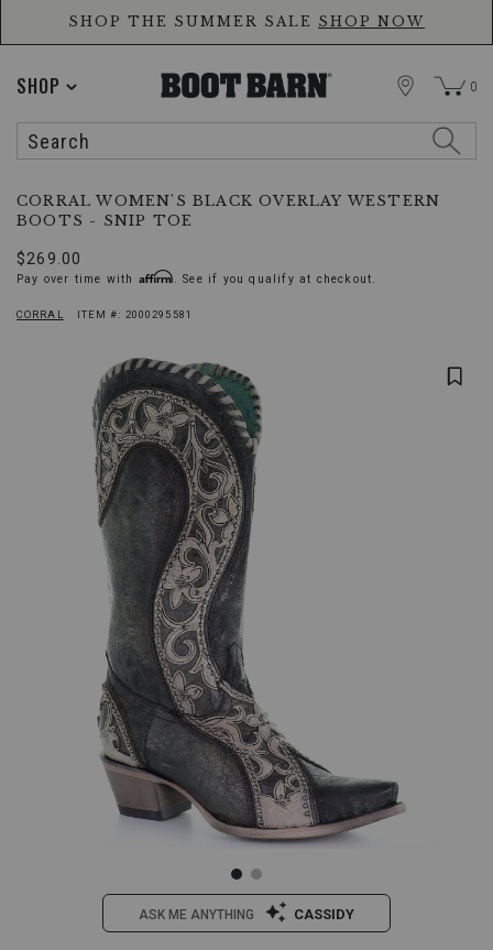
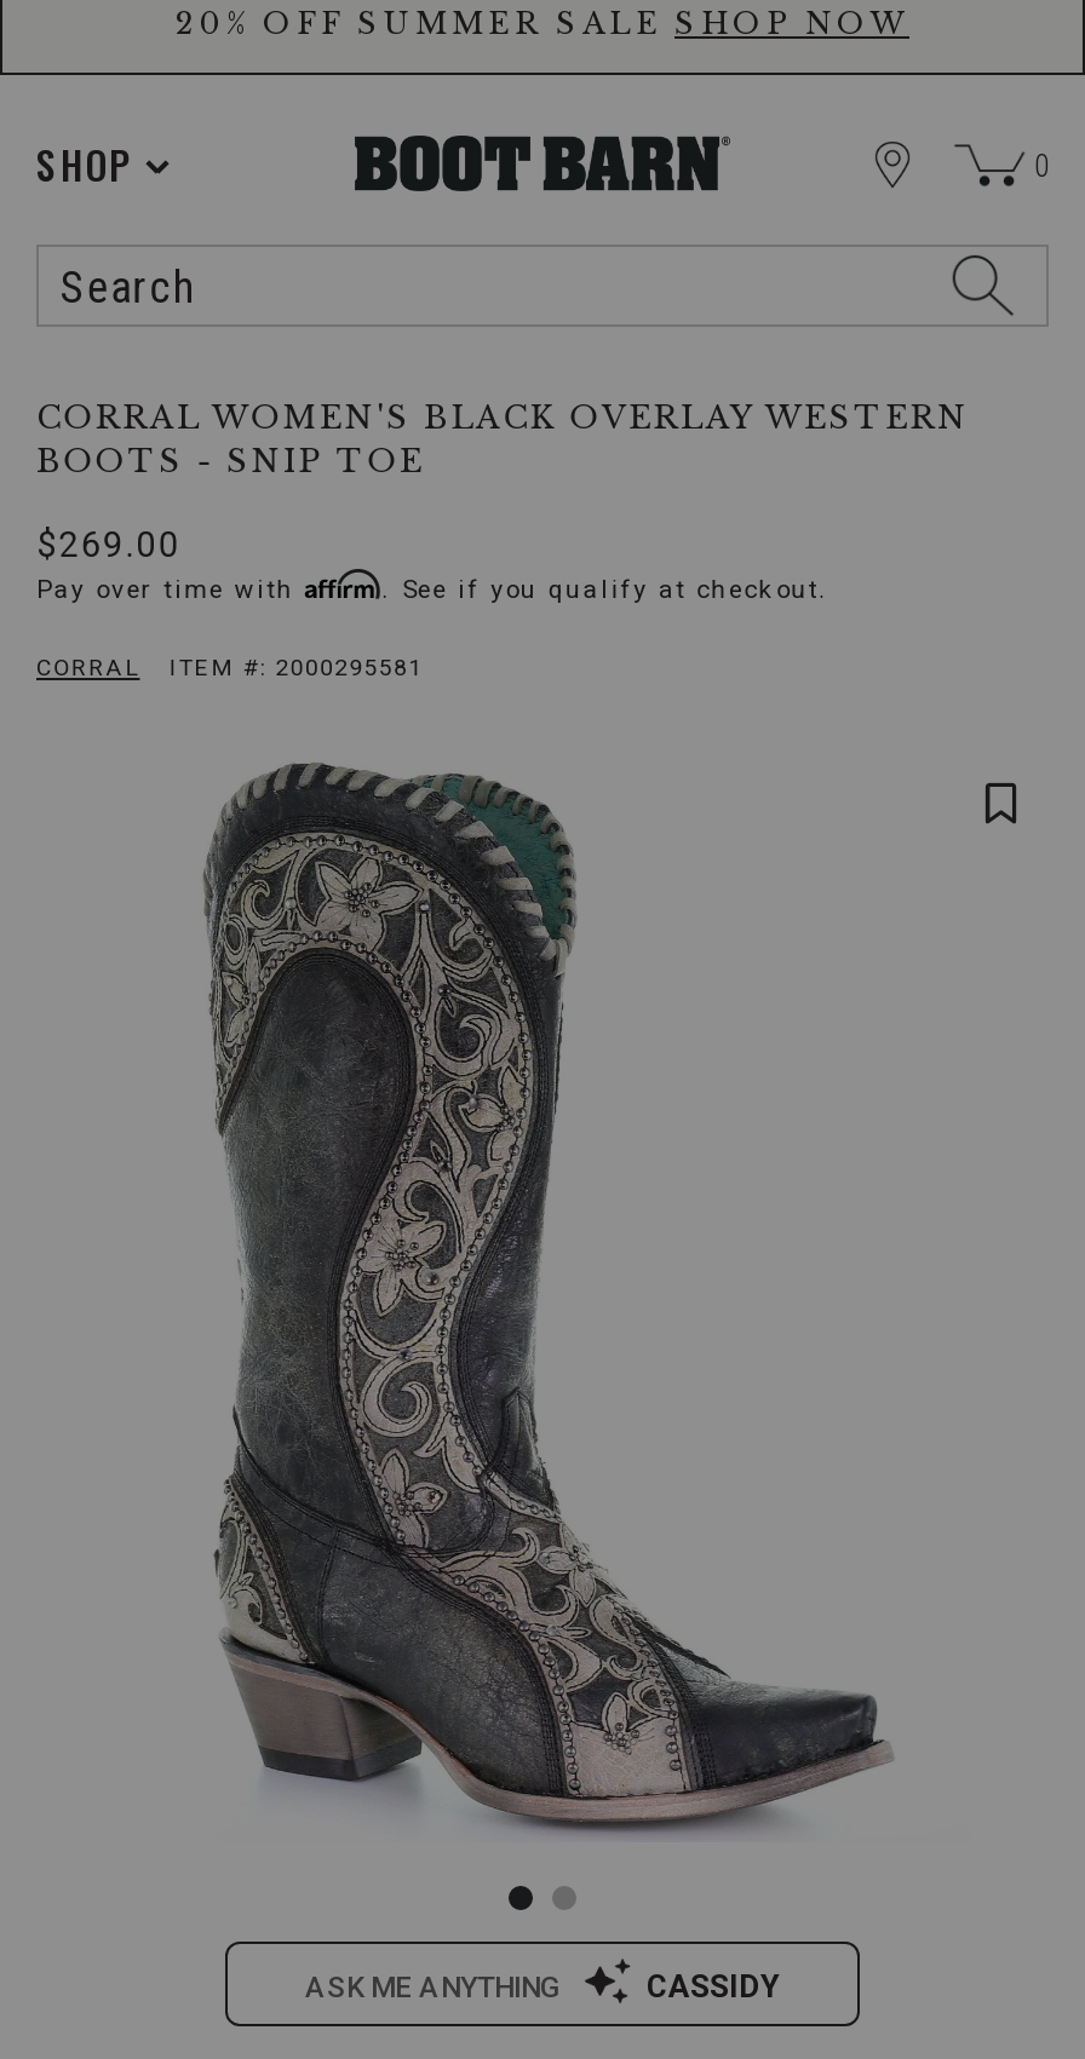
[68,13,425,30] SHOP THE SUMMER SALE SHOP NOW -> [176,5,909,41] 20% OFF SUMMER SALE SHOP NOW

